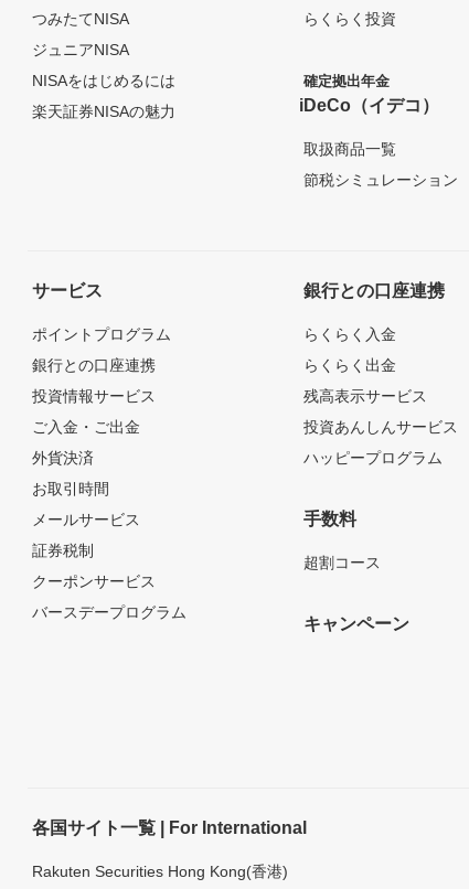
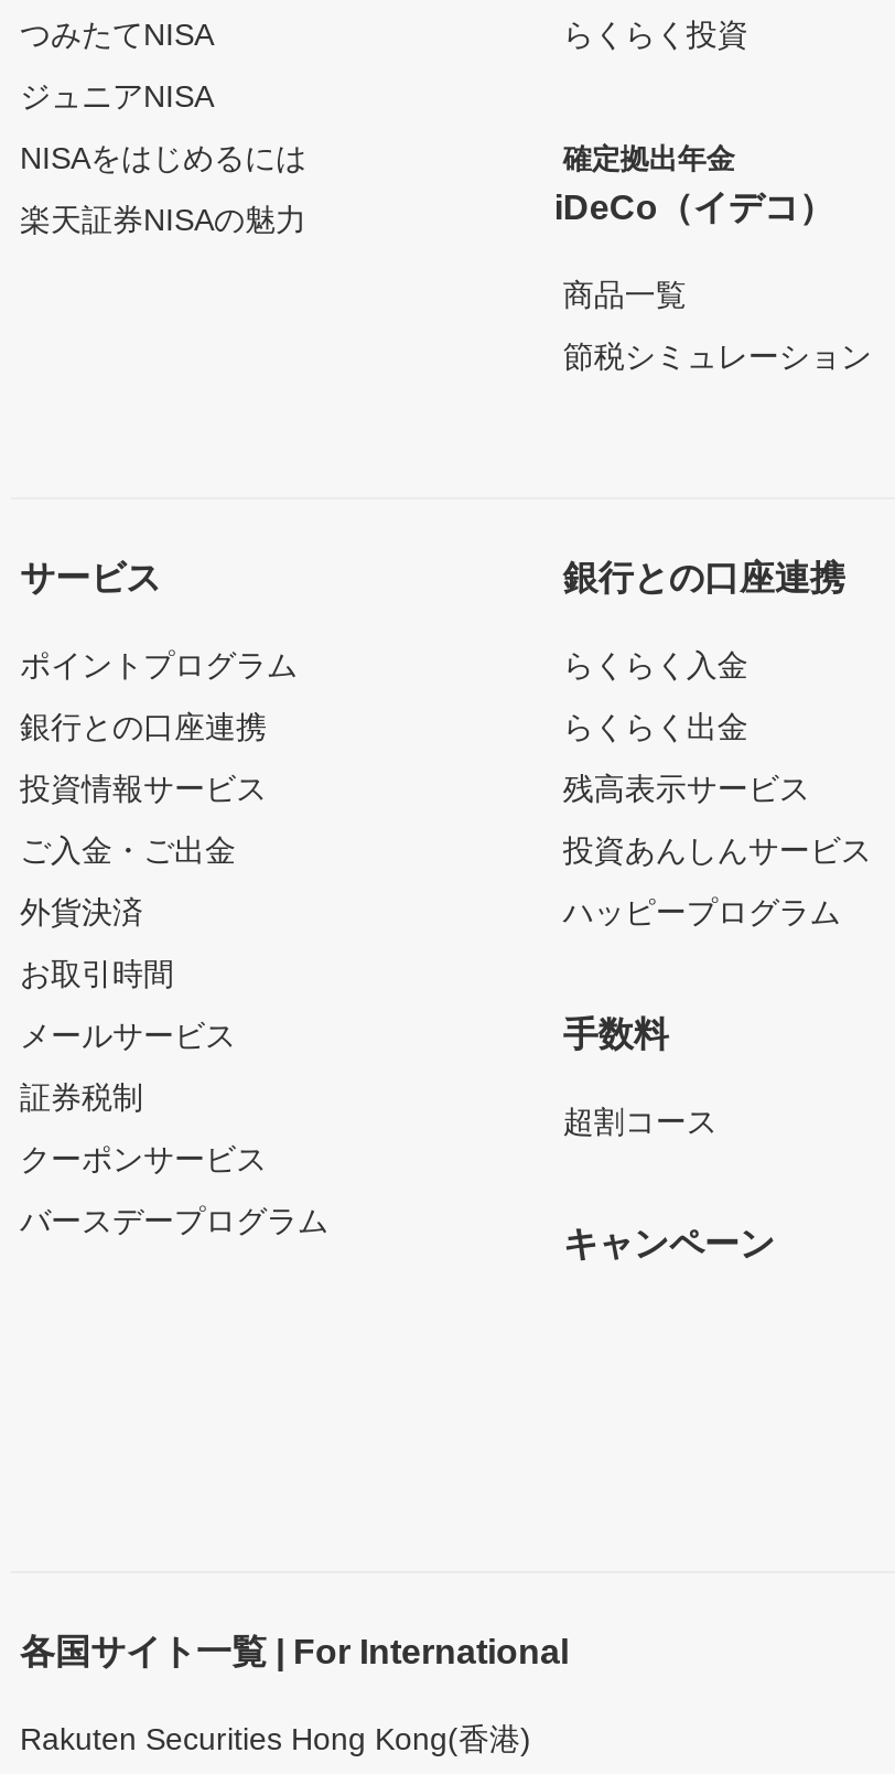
[304,140,397,158] 取扱商品一覧 -> [563,277,686,312] 商品一覧

